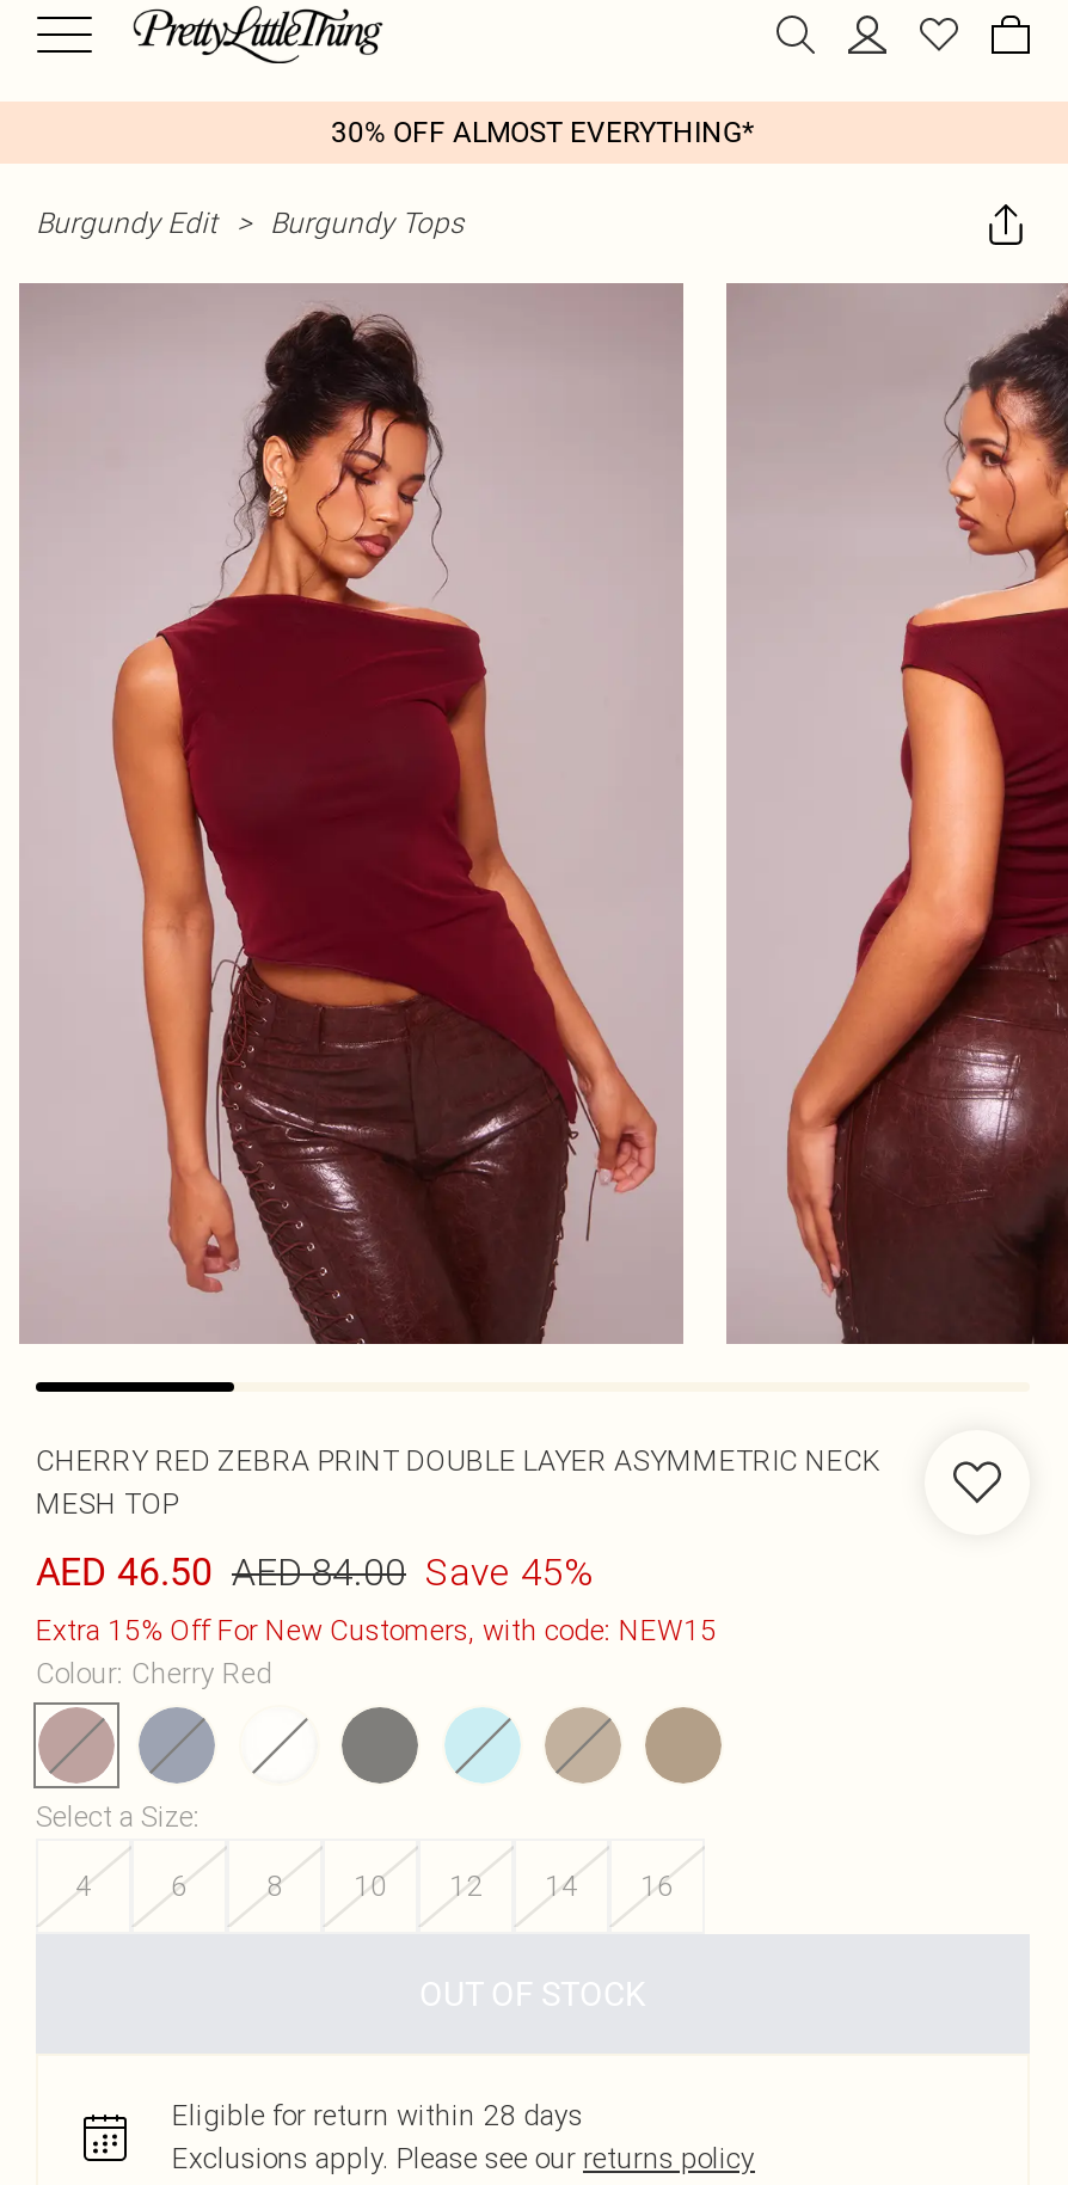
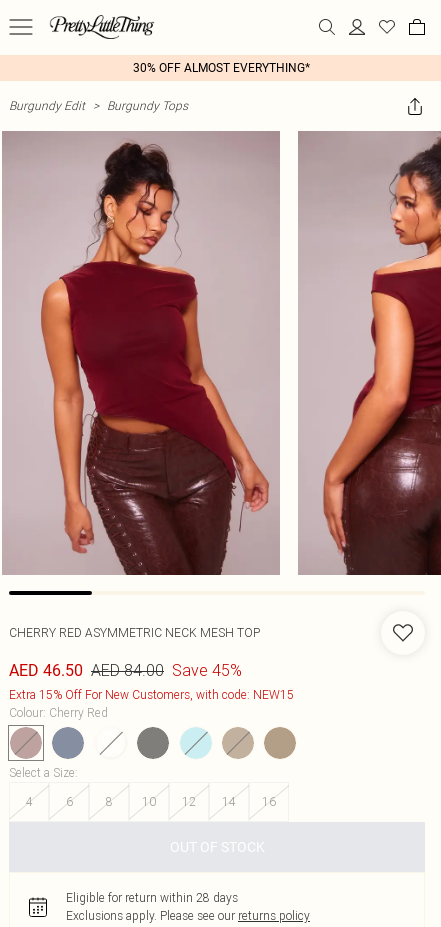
[36,1442,882,1521] CHERRY RED ZEBRA PRINT DOUBLE LAYER ASYMMETRIC NECK | MESH TOP -> [9,625,260,640] CHERRY RED ASYMMETRIC NECK MESH TOP

